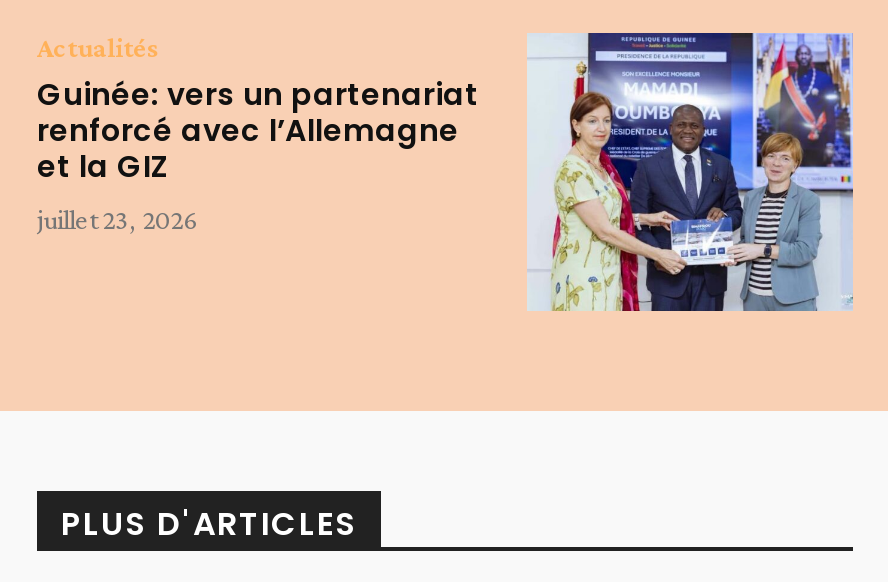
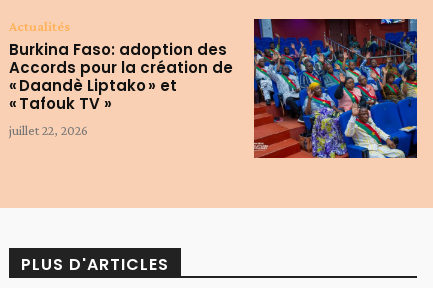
[37,31,855,313] [image] | Guinée: vers un partenariat | renforcé avec l’Allemagne | et la GIZ | juillet 23, 2026 -> [9,18,418,159] [image] | Burkina Faso: adoption des | Accords pour la création de | « Daandè Liptako » et | « Tafouk TV » | juillet 22, 2026

